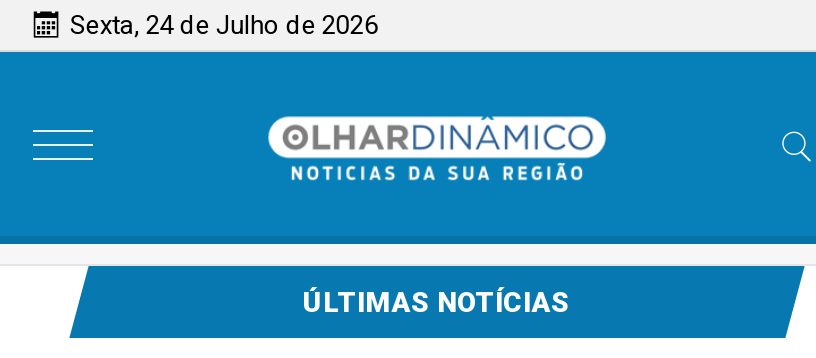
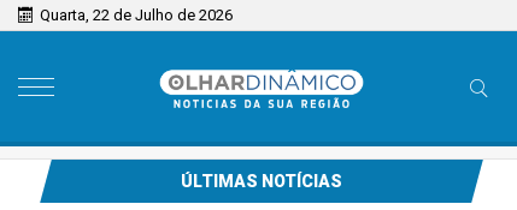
[70,10,378,40] Sexta, 24 de Julho de 2026 -> [40,6,233,24] Quarta, 22 de Julho de 2026

